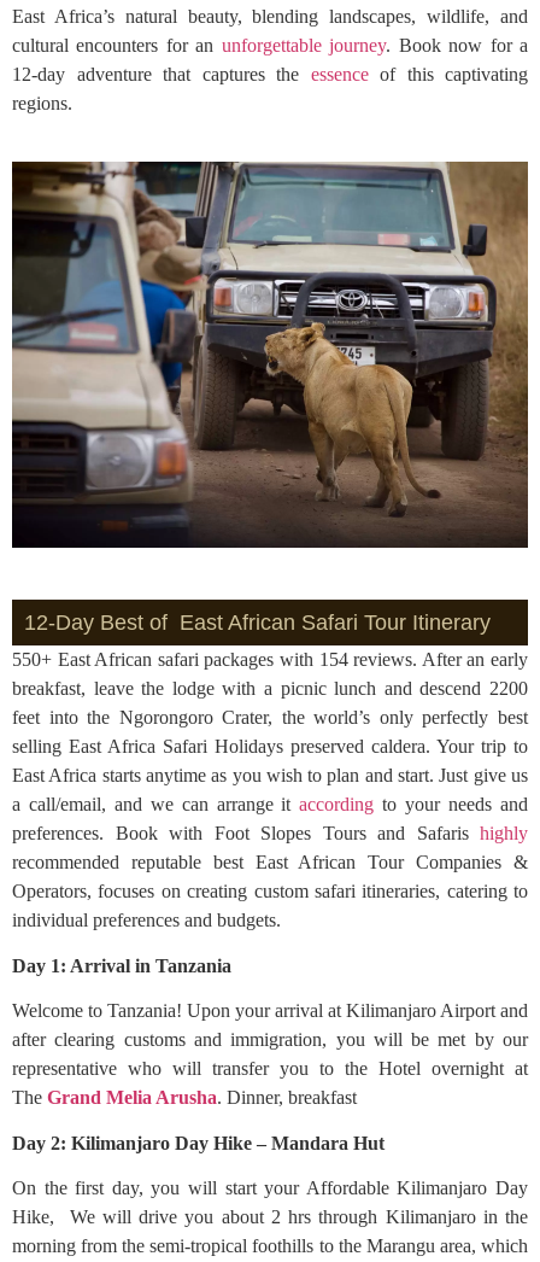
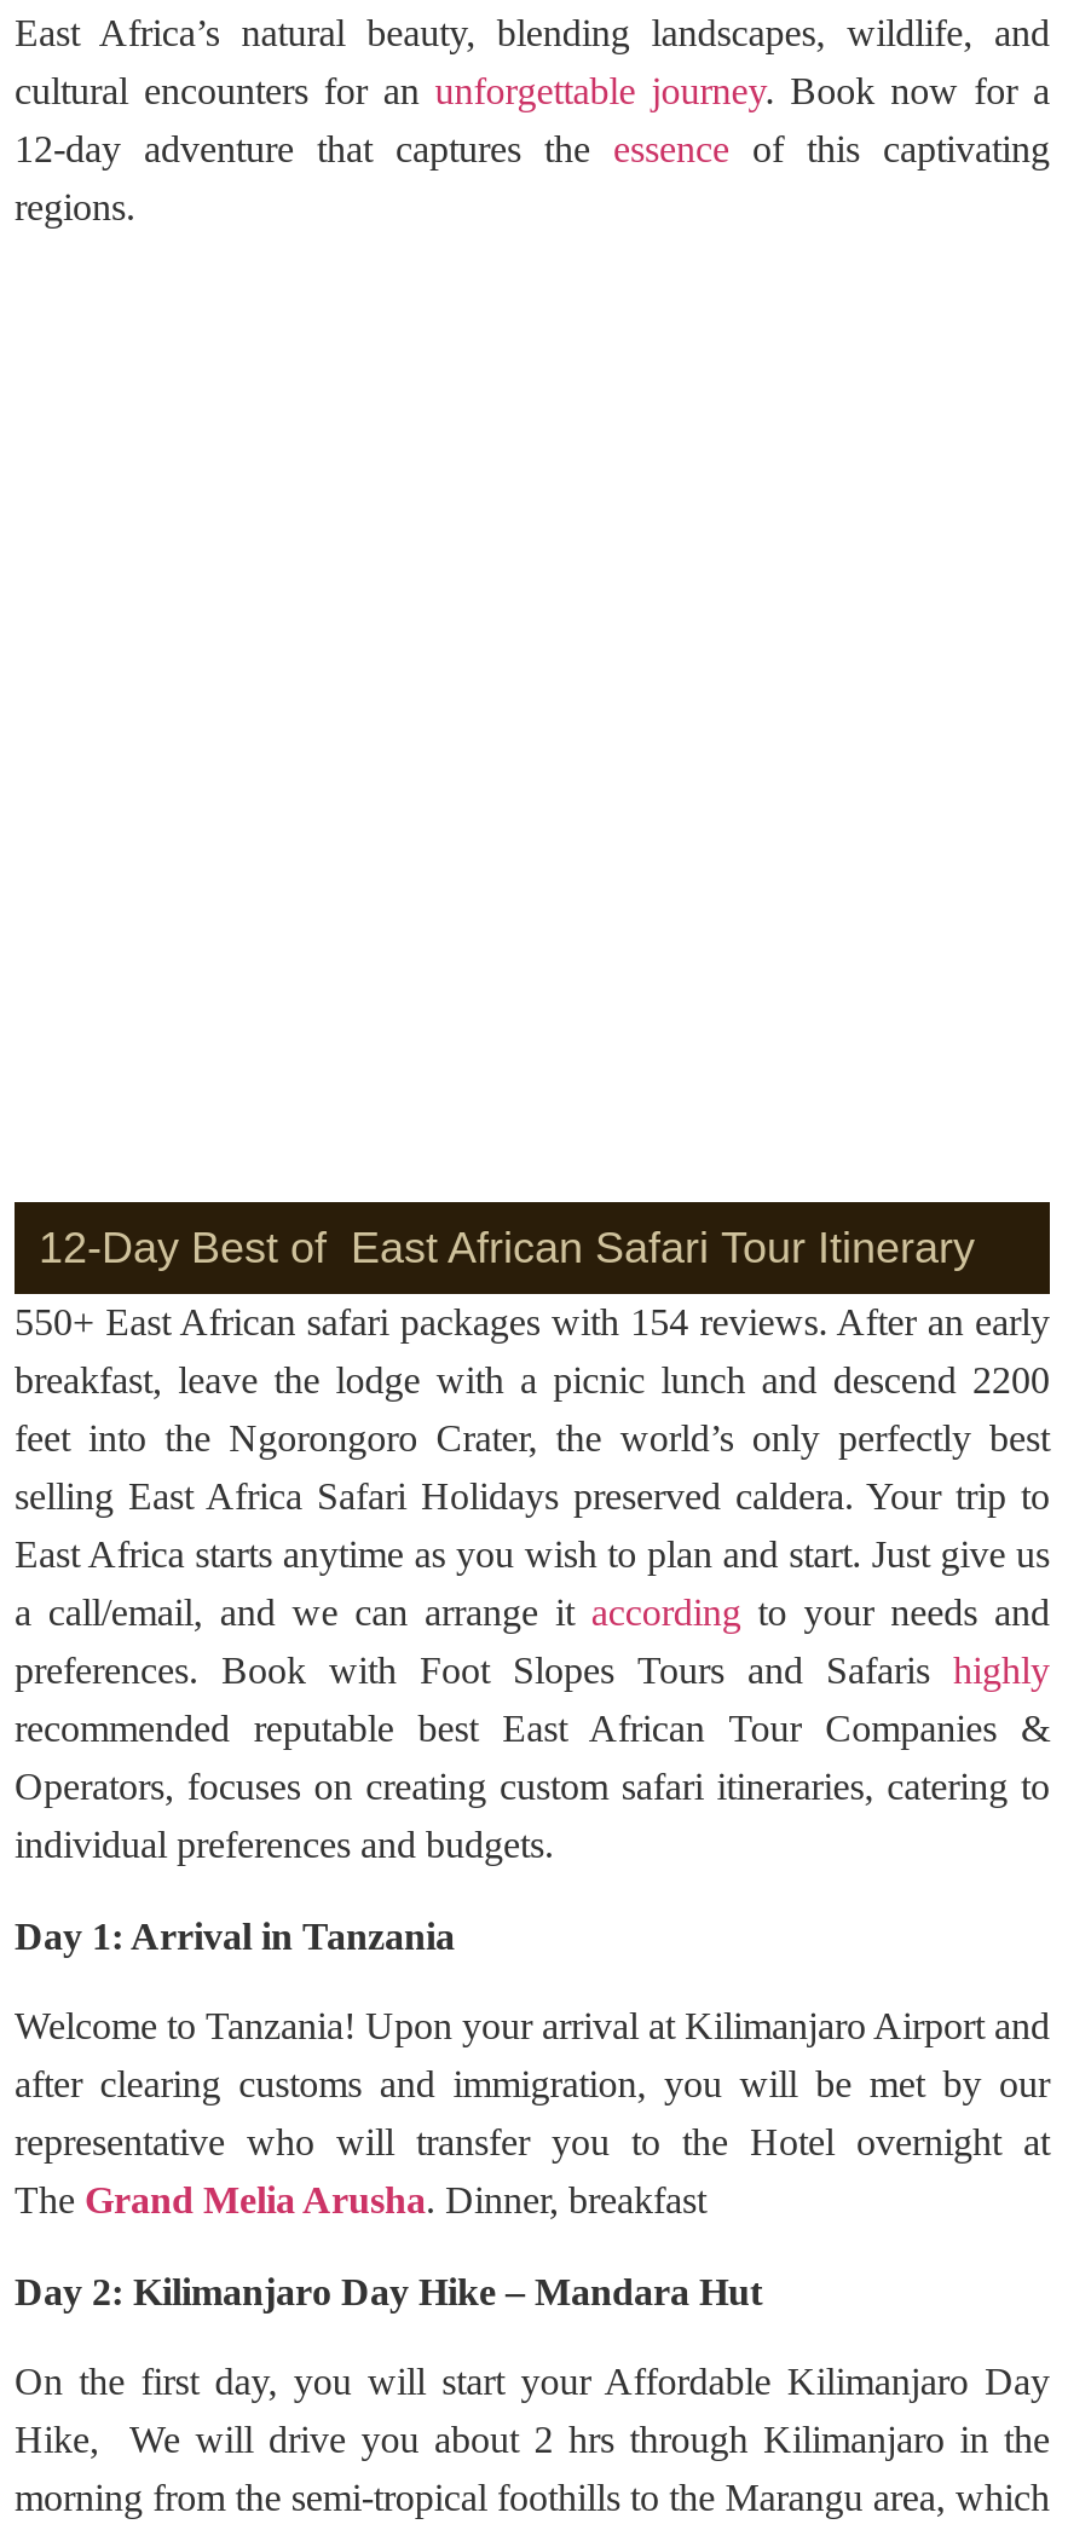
[11,160,529,549] [image] -> none

